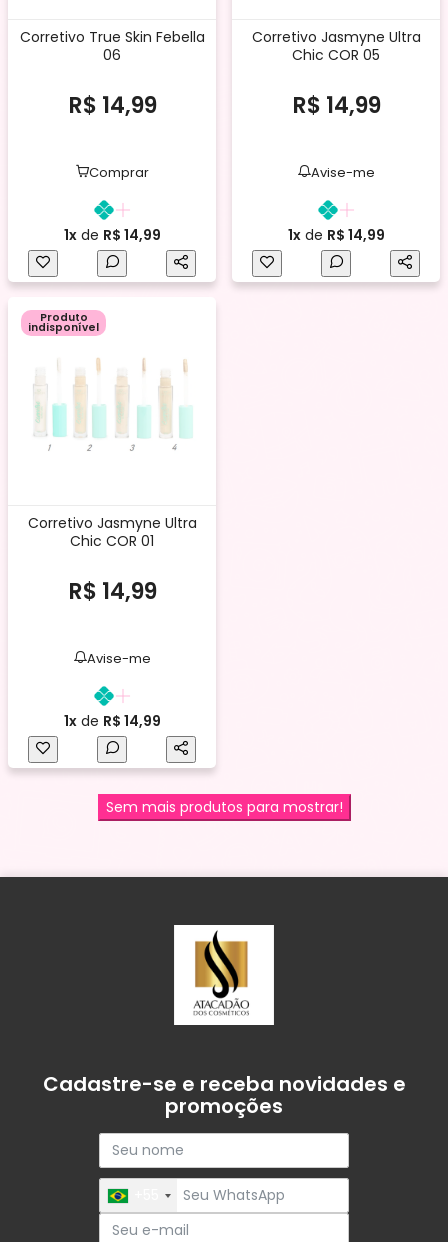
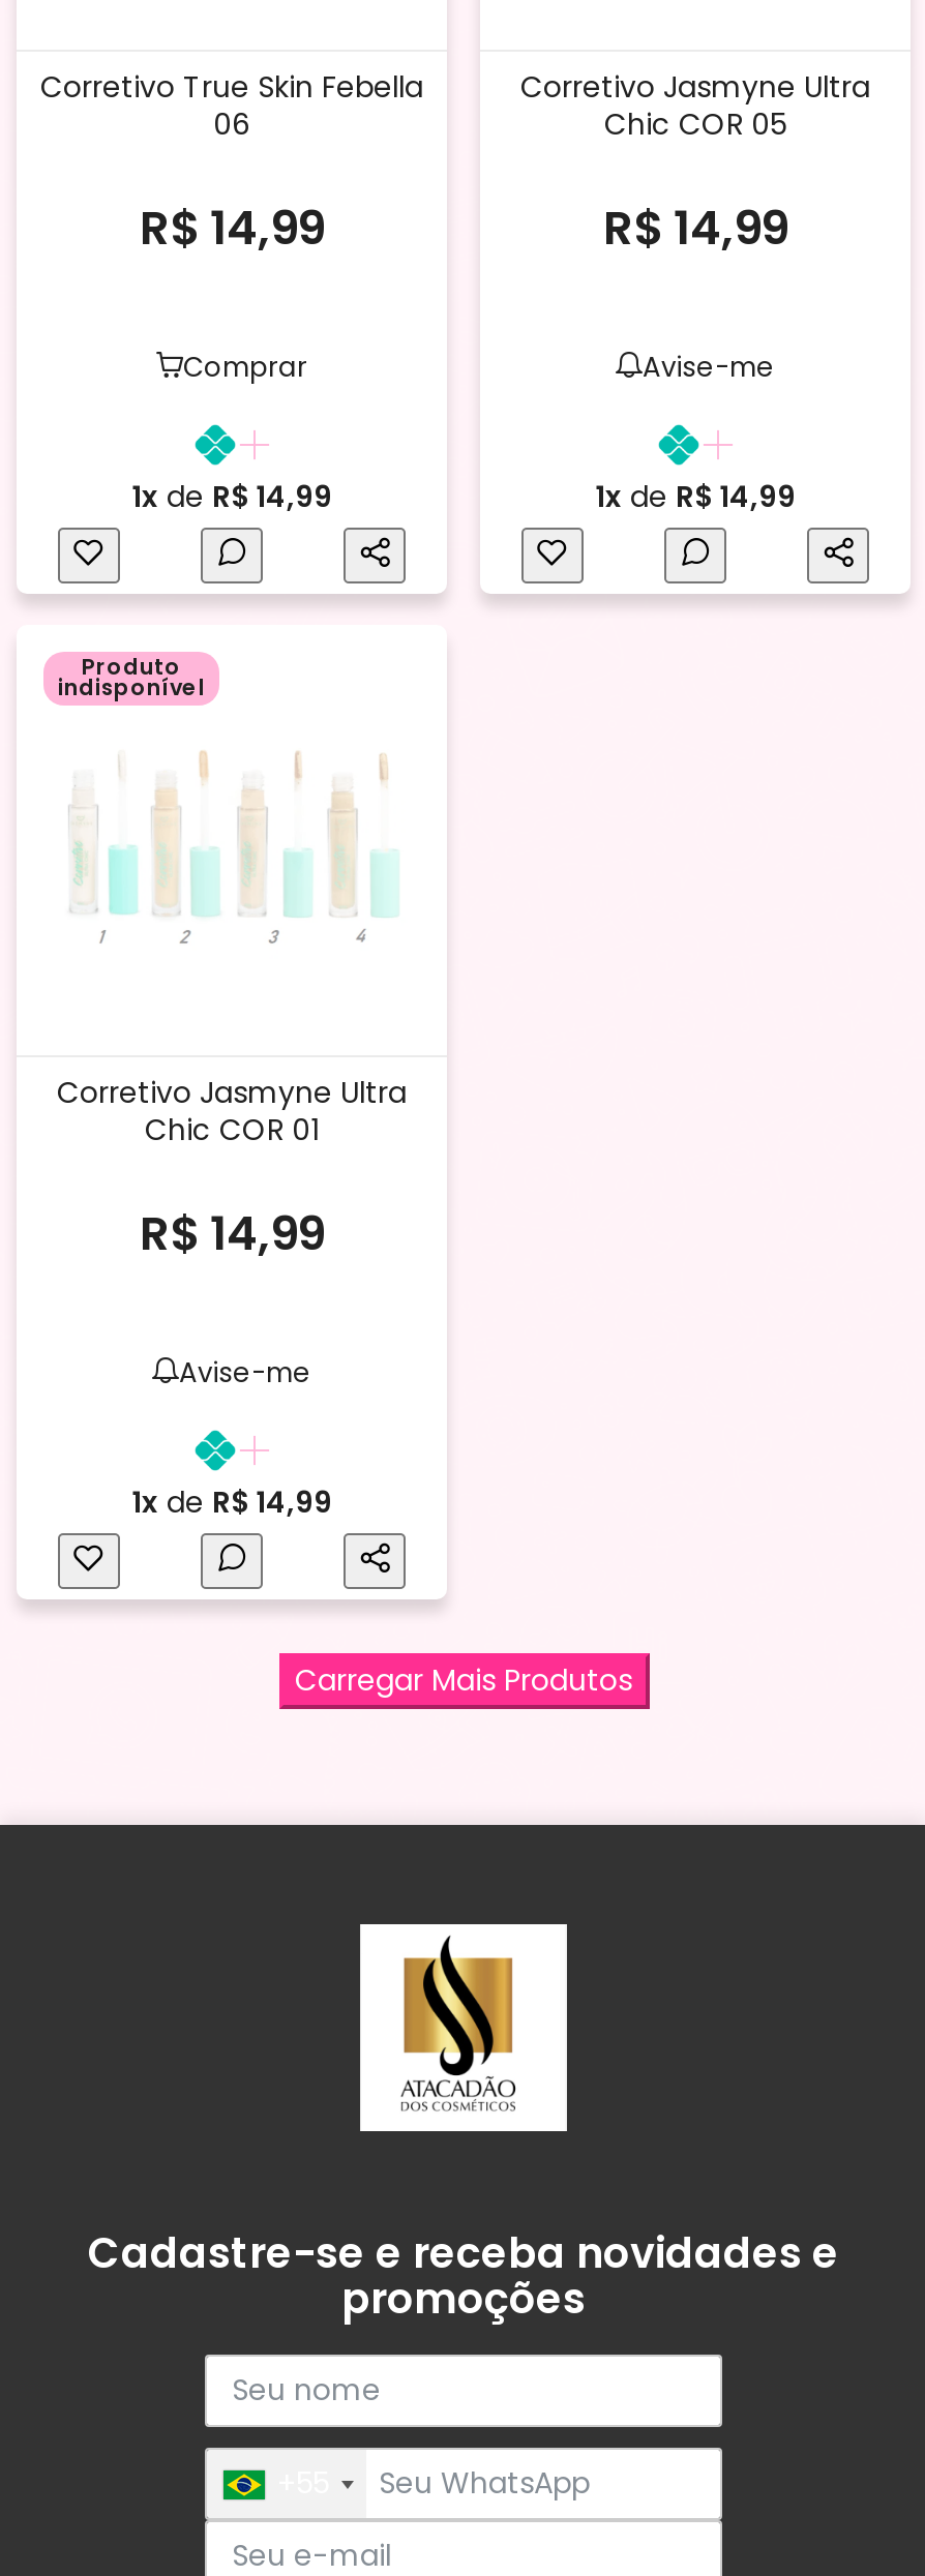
[105,797,342,817] Sem mais produtos para mostrar! -> [295,1659,632,1701] Carregar Mais Produtos

